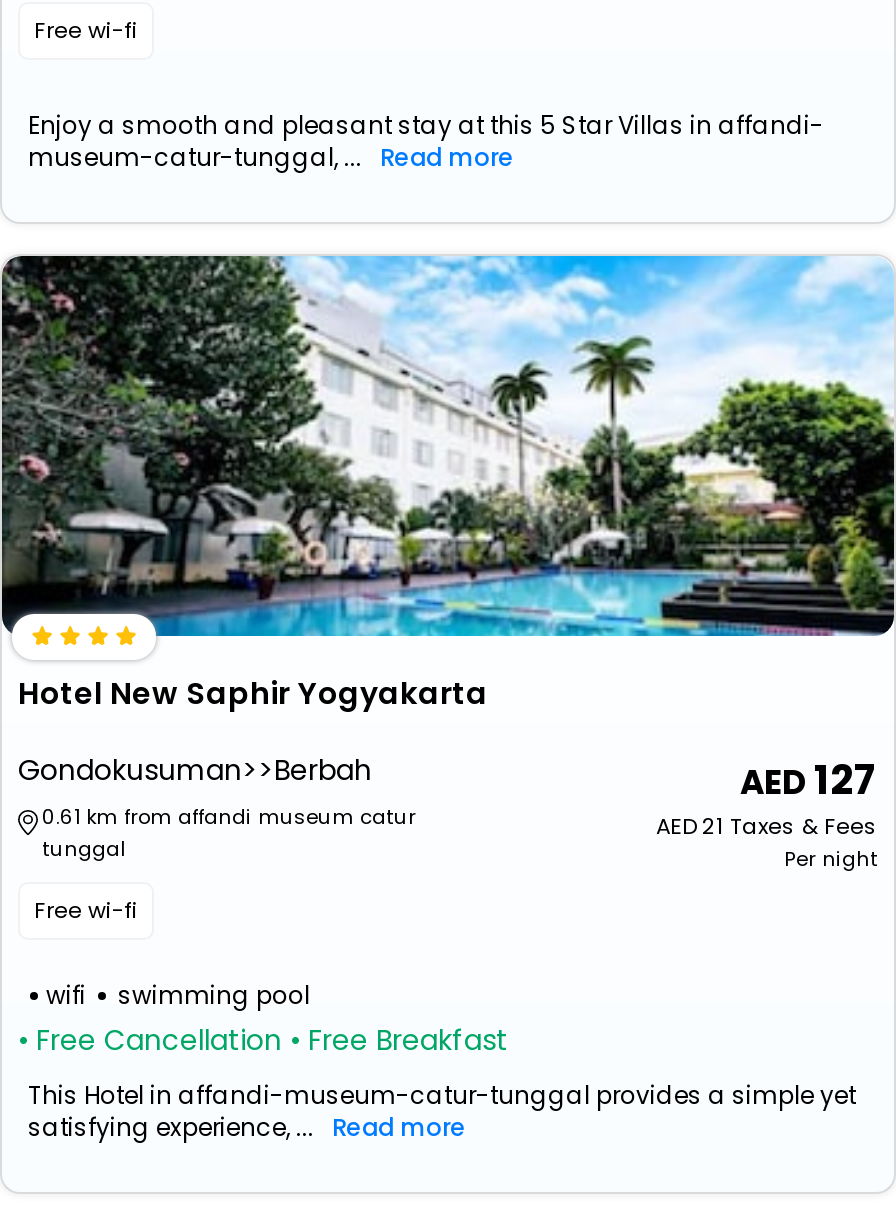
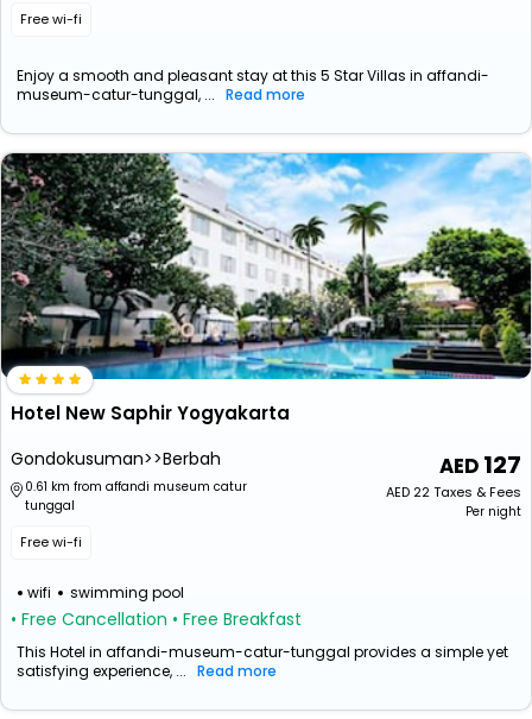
[656,810,878,842] AED 21 Taxes & Fees -> [386,483,521,502] AED 22 Taxes & Fees

